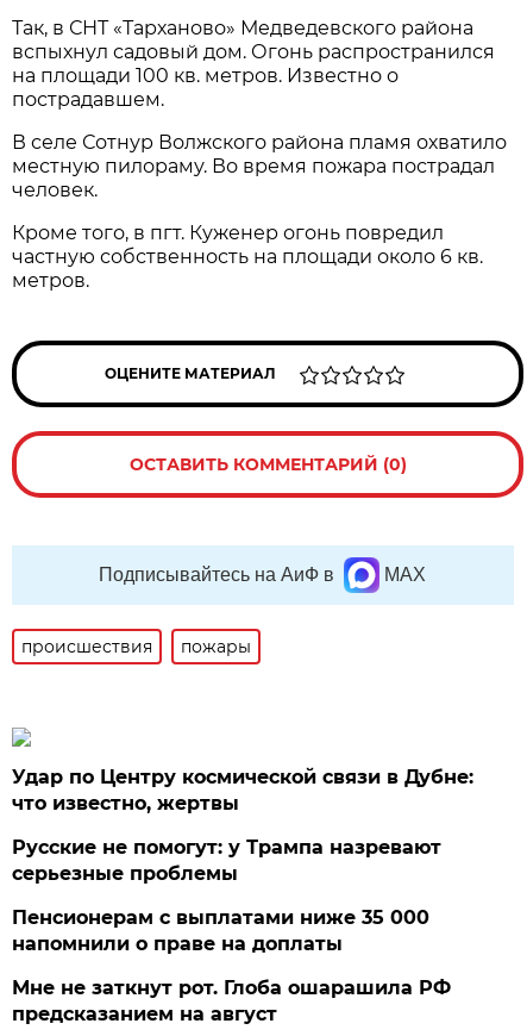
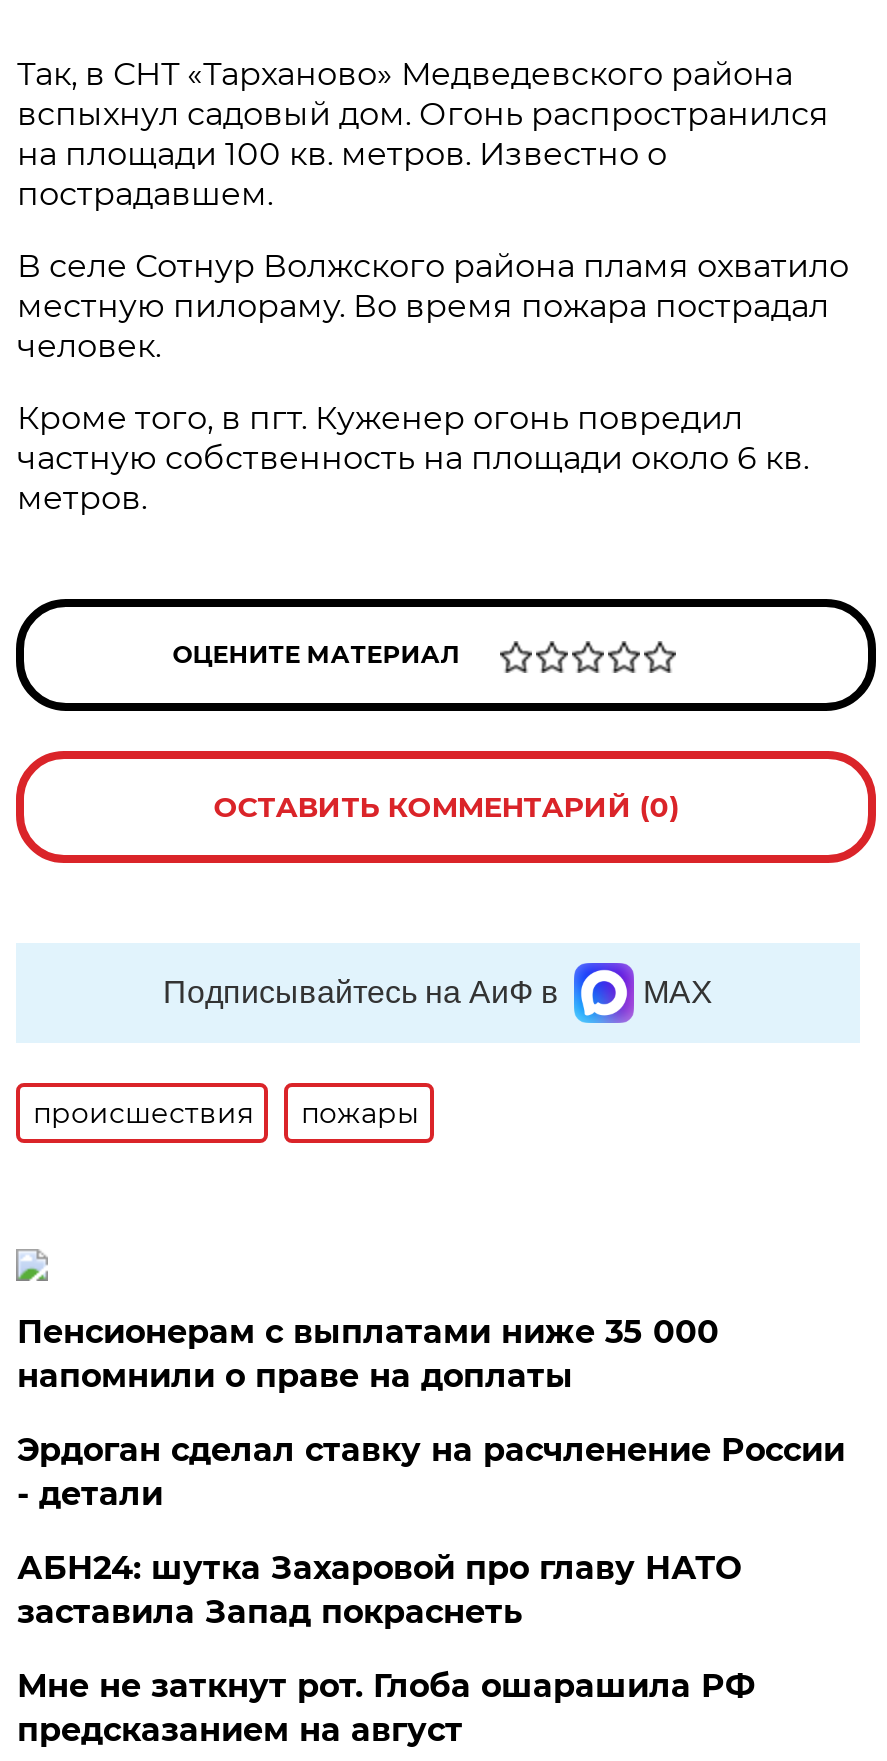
[12,766,474,885] Удар по Центру космической связи в Дубне: | что известно, жертвы | Русские не помогут: у Трампа назревают | серьезные проблемы -> none
moved [12,906,430,955] -> [17,1313,719,1395]: Пенсионерам с выплатами ниже 35 000 | напомнили о праве на доплаты
none -> [17,1431,845,1631] Эрдоган сделал ставку на расчленение России | - детали | АБН24: шутка Захаровой про главу НАТО | заставила Запад покраснеть

